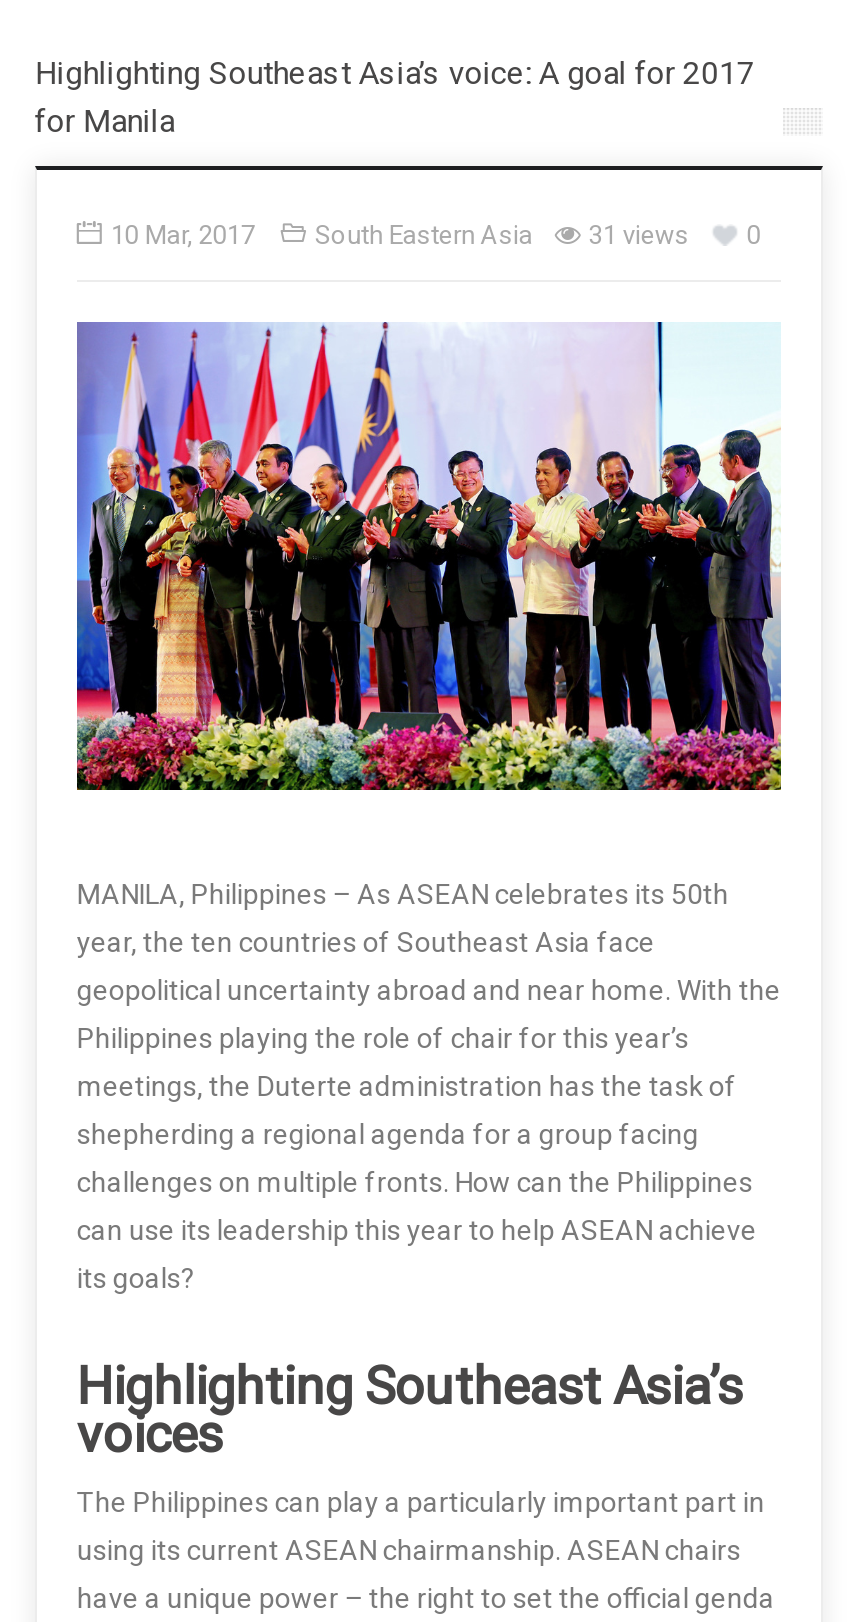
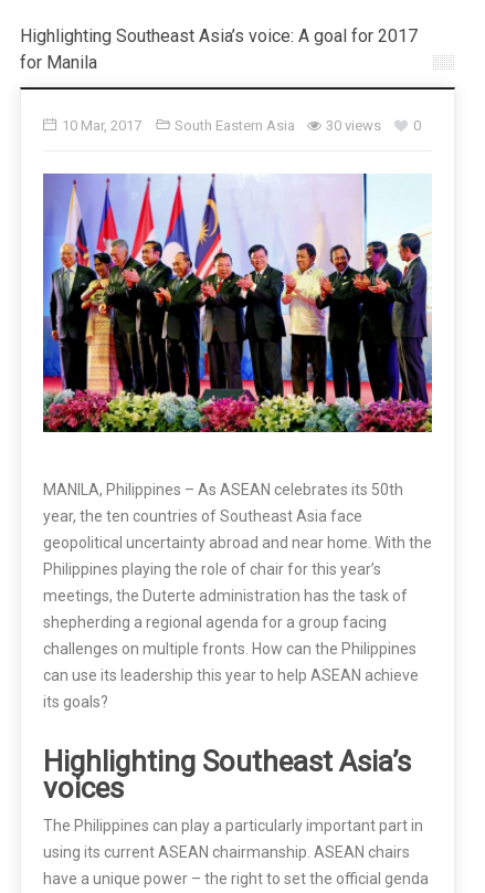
[111,220,761,250] 10 Mar, 2017 South Eastern Asia 31 views 0 -> [62,117,421,134] 10 Mar, 2017 South Eastern Asia 30 views 0

